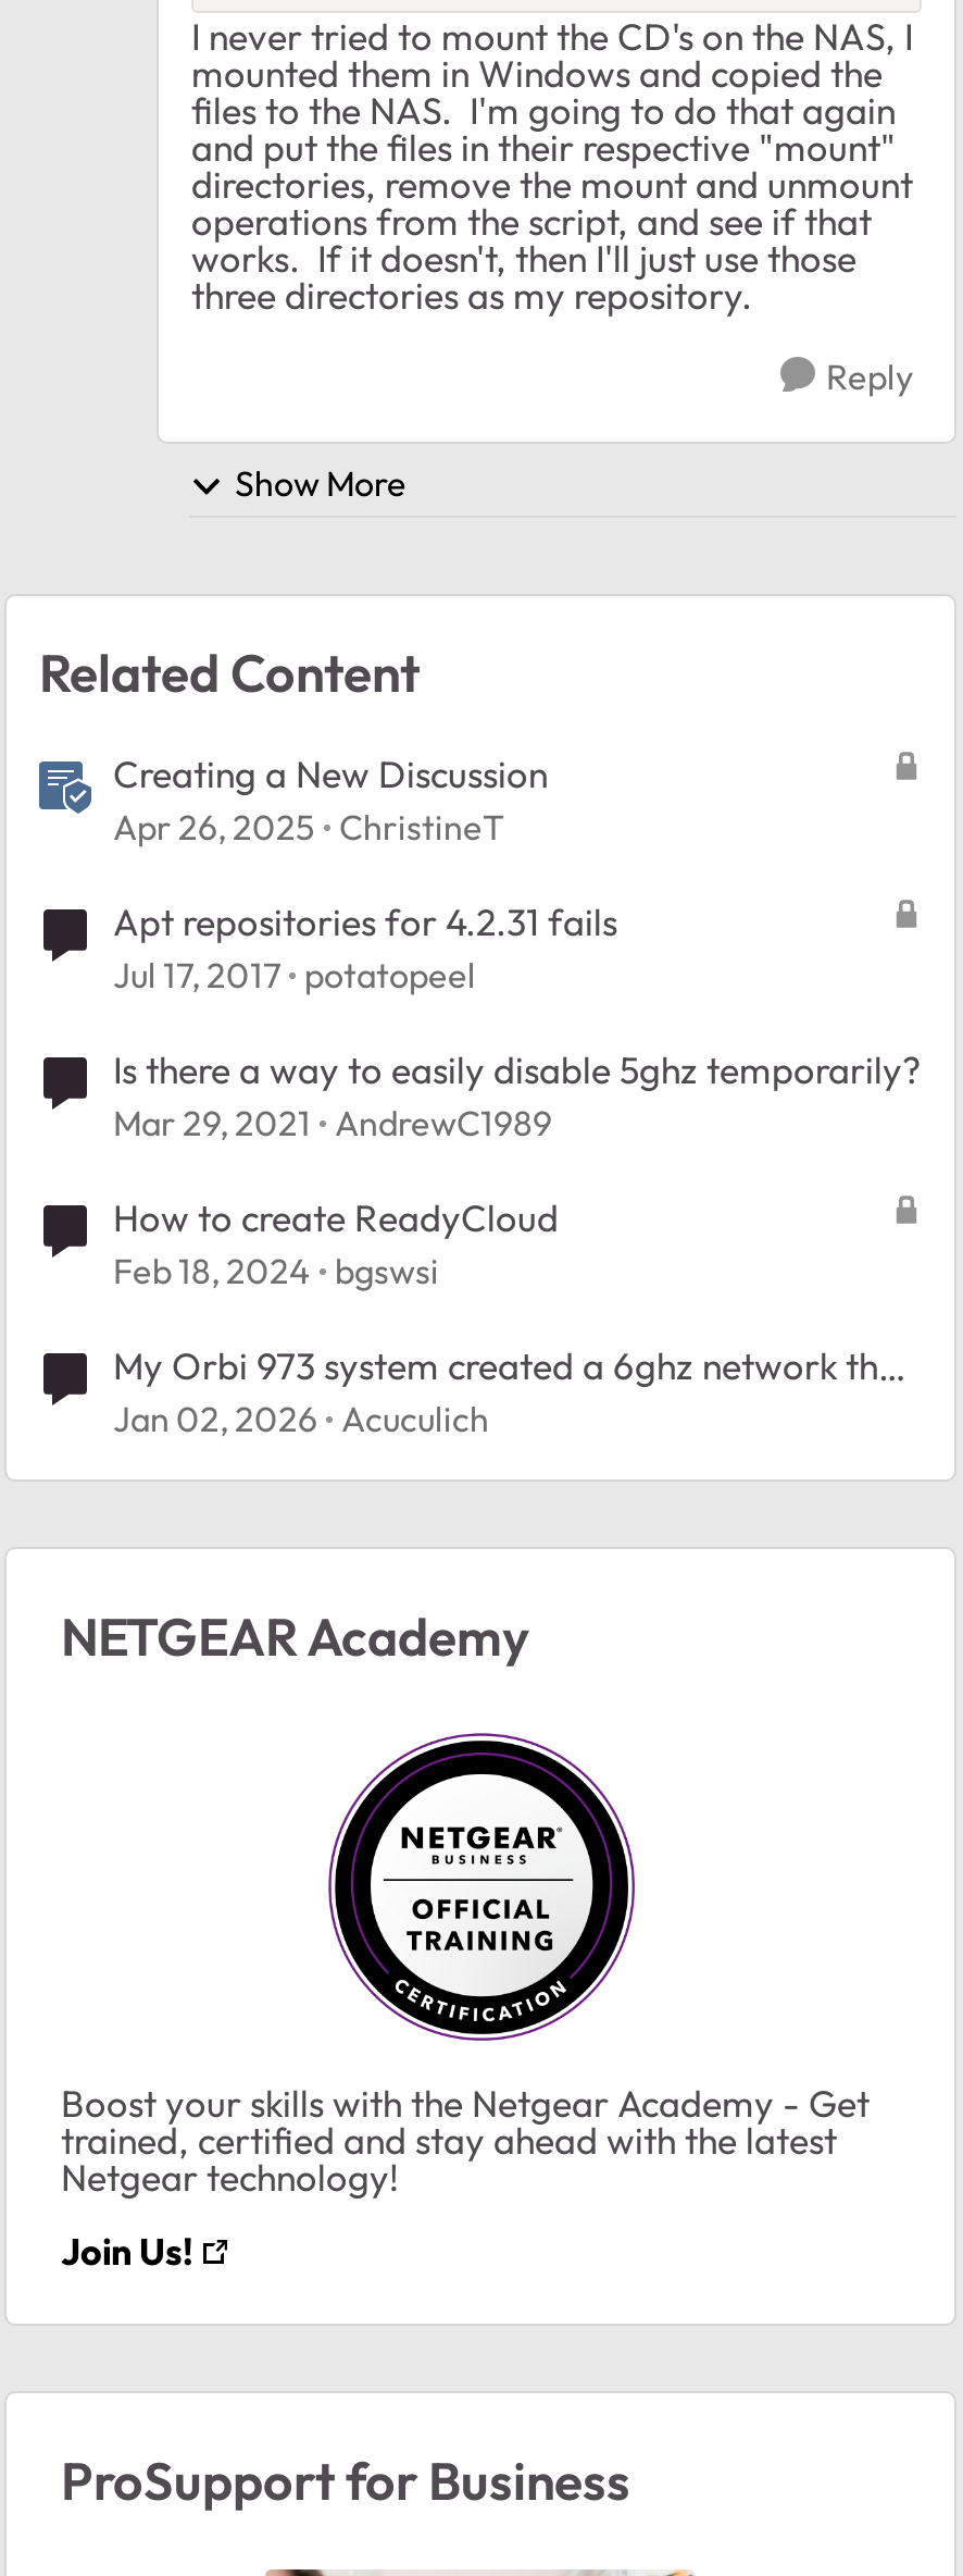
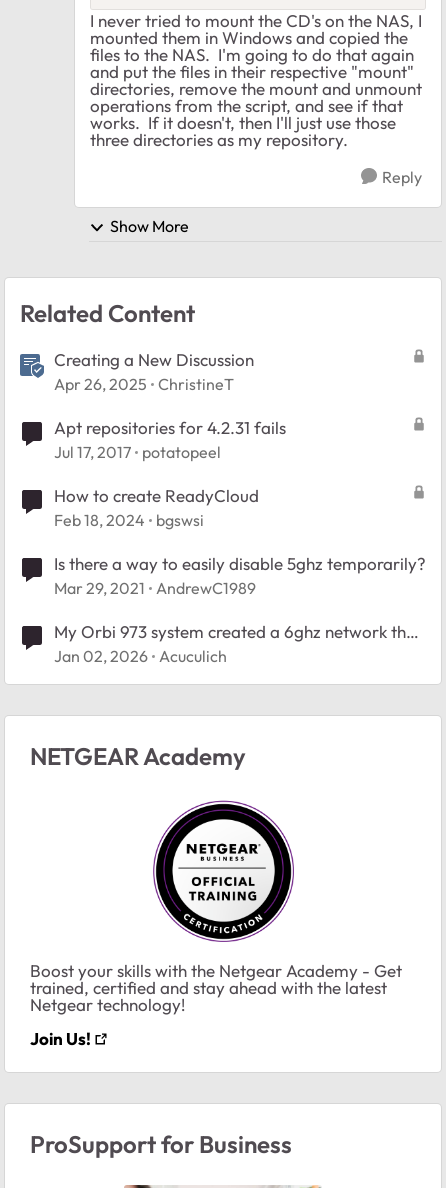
moved [113,1047,922,1145] -> [54,553,426,598]: Is there a way to easily disable 5ghz temporarily? | Mar 29, 2021 AndrewC1989
moved [113,1195,559,1293] -> [54,485,259,530]: How to create ReadyCloud | Feb 18, 2024 bgswsi

